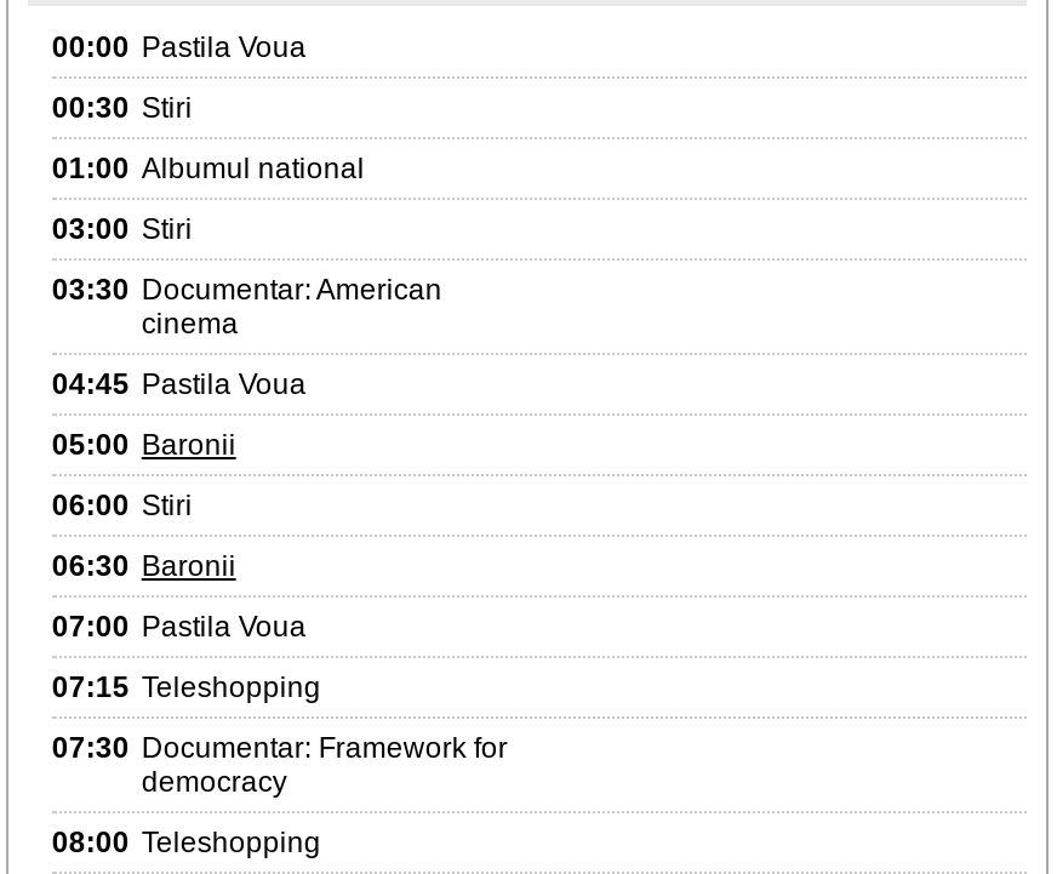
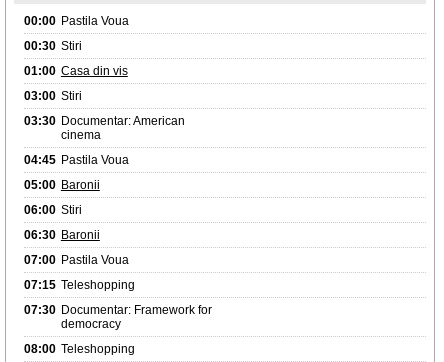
[52,152,364,185] 01:00 Albumul national -> [24,64,128,78] 01:00 Casa din vis

